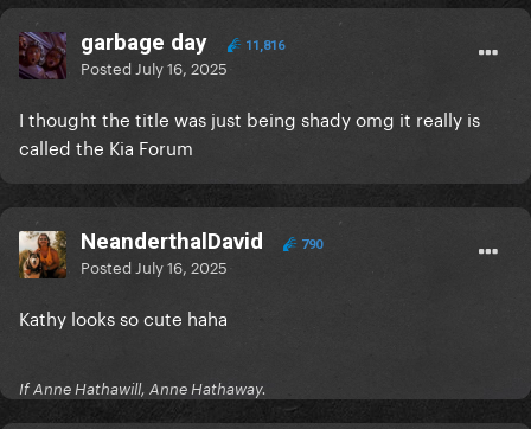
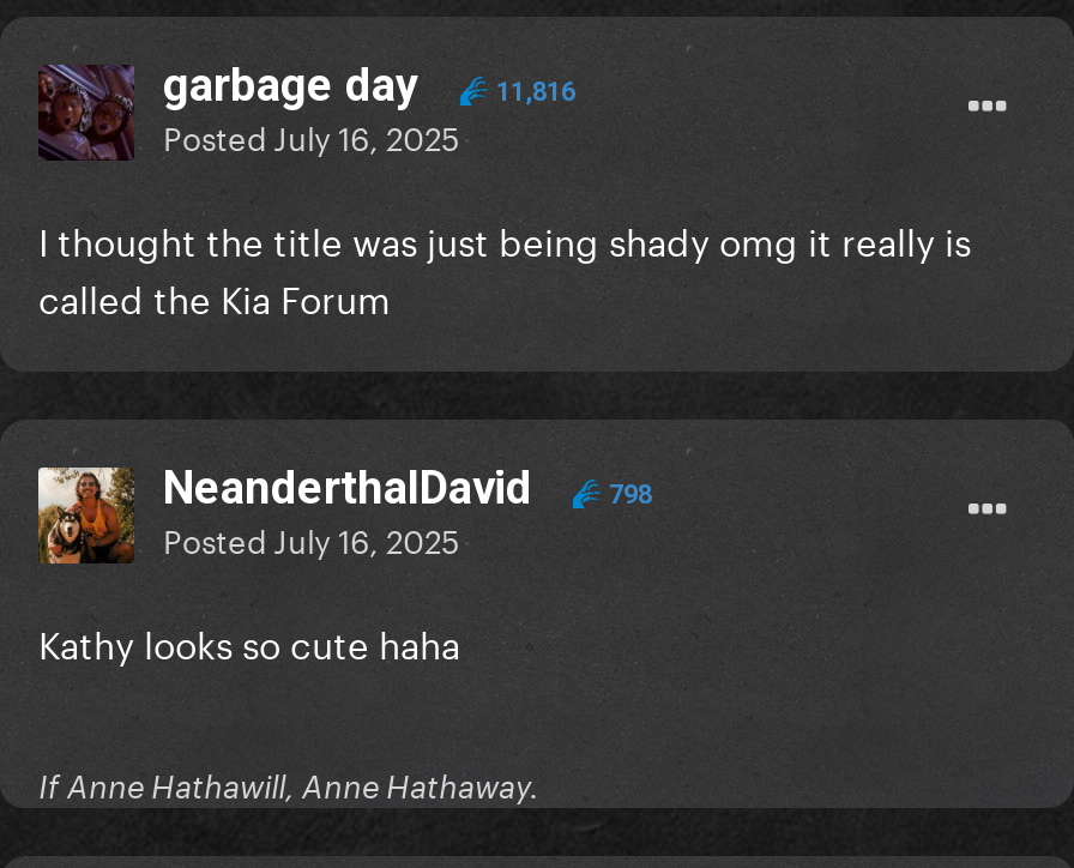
[298,237,322,253] 790 -> [602,481,652,512] 798

